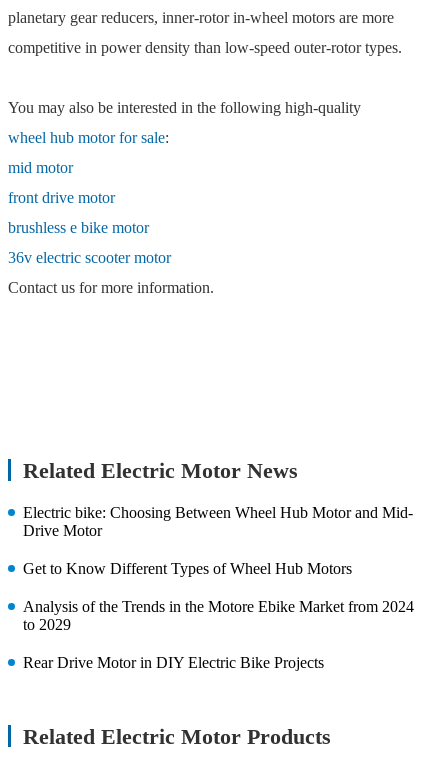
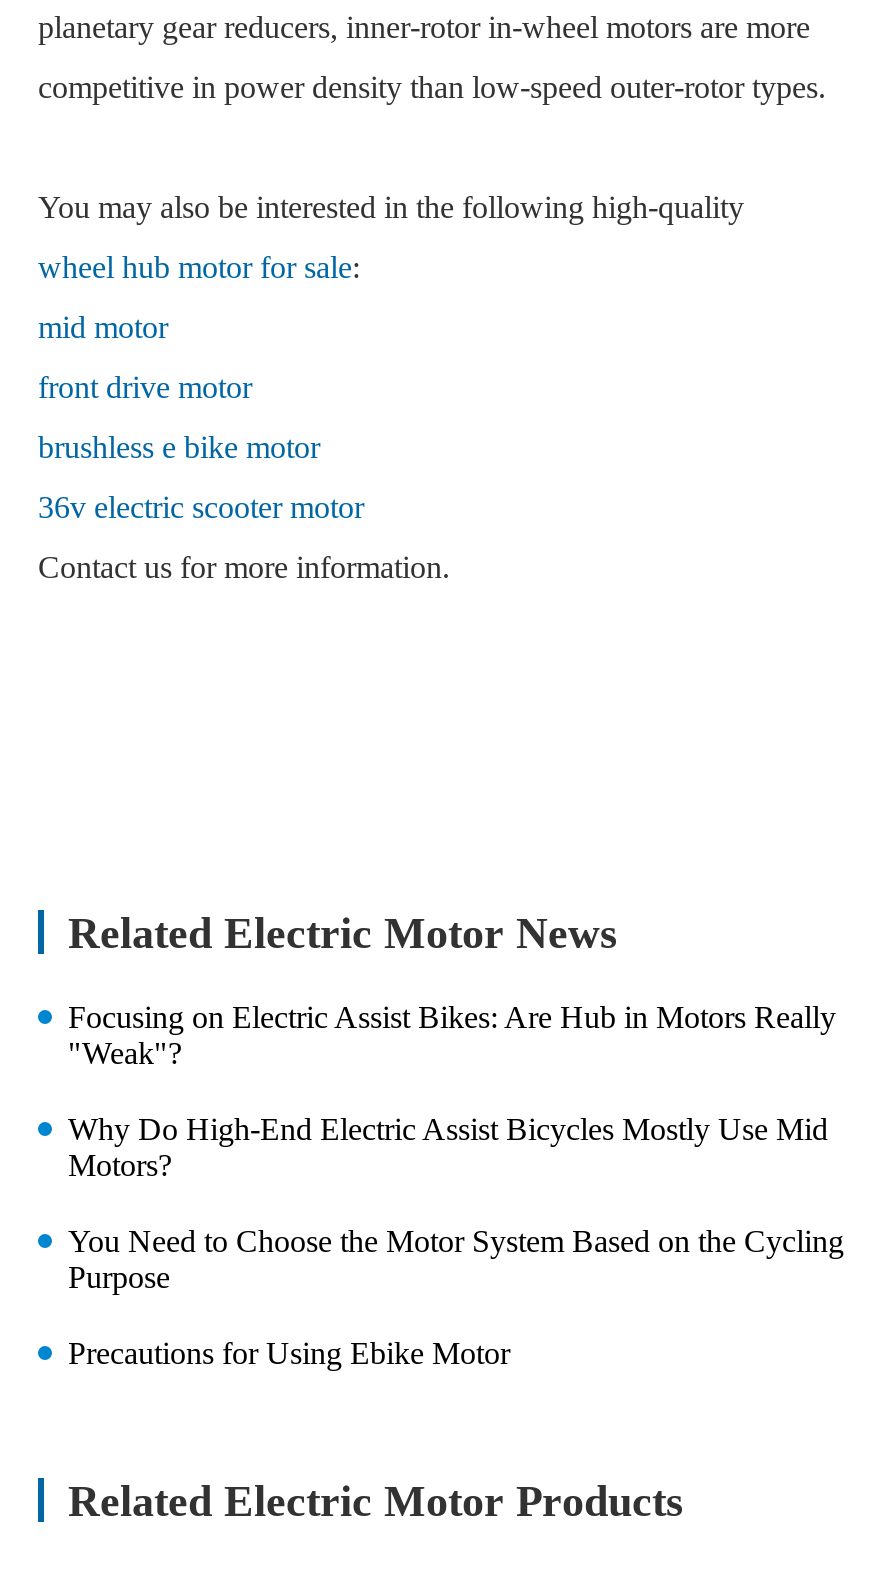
[23,504,413,539] Electric bike: Choosing Between Wheel Hub Motor and Mid- | Drive Motor -> [68,1000,836,1070] Focusing on Electric Assist Bikes: Are Hub in Motors Really | "Weak"?
[23,560,352,577] Get to Know Different Types of Wheel Hub Motors -> [68,1112,828,1182] Why Do High-End Electric Assist Bicycles Mostly Use Mid | Motors?
[23,598,414,633] Analysis of the Trends in the Motore Ebike Market from 2024 | to 2029 -> [68,1224,844,1294] You Need to Choose the Motor System Based on the Cycling | Purpose
[23,654,324,671] Rear Drive Motor in DIY Electric Bike Projects -> [68,1336,510,1370] Precautions for Using Ebike Motor

